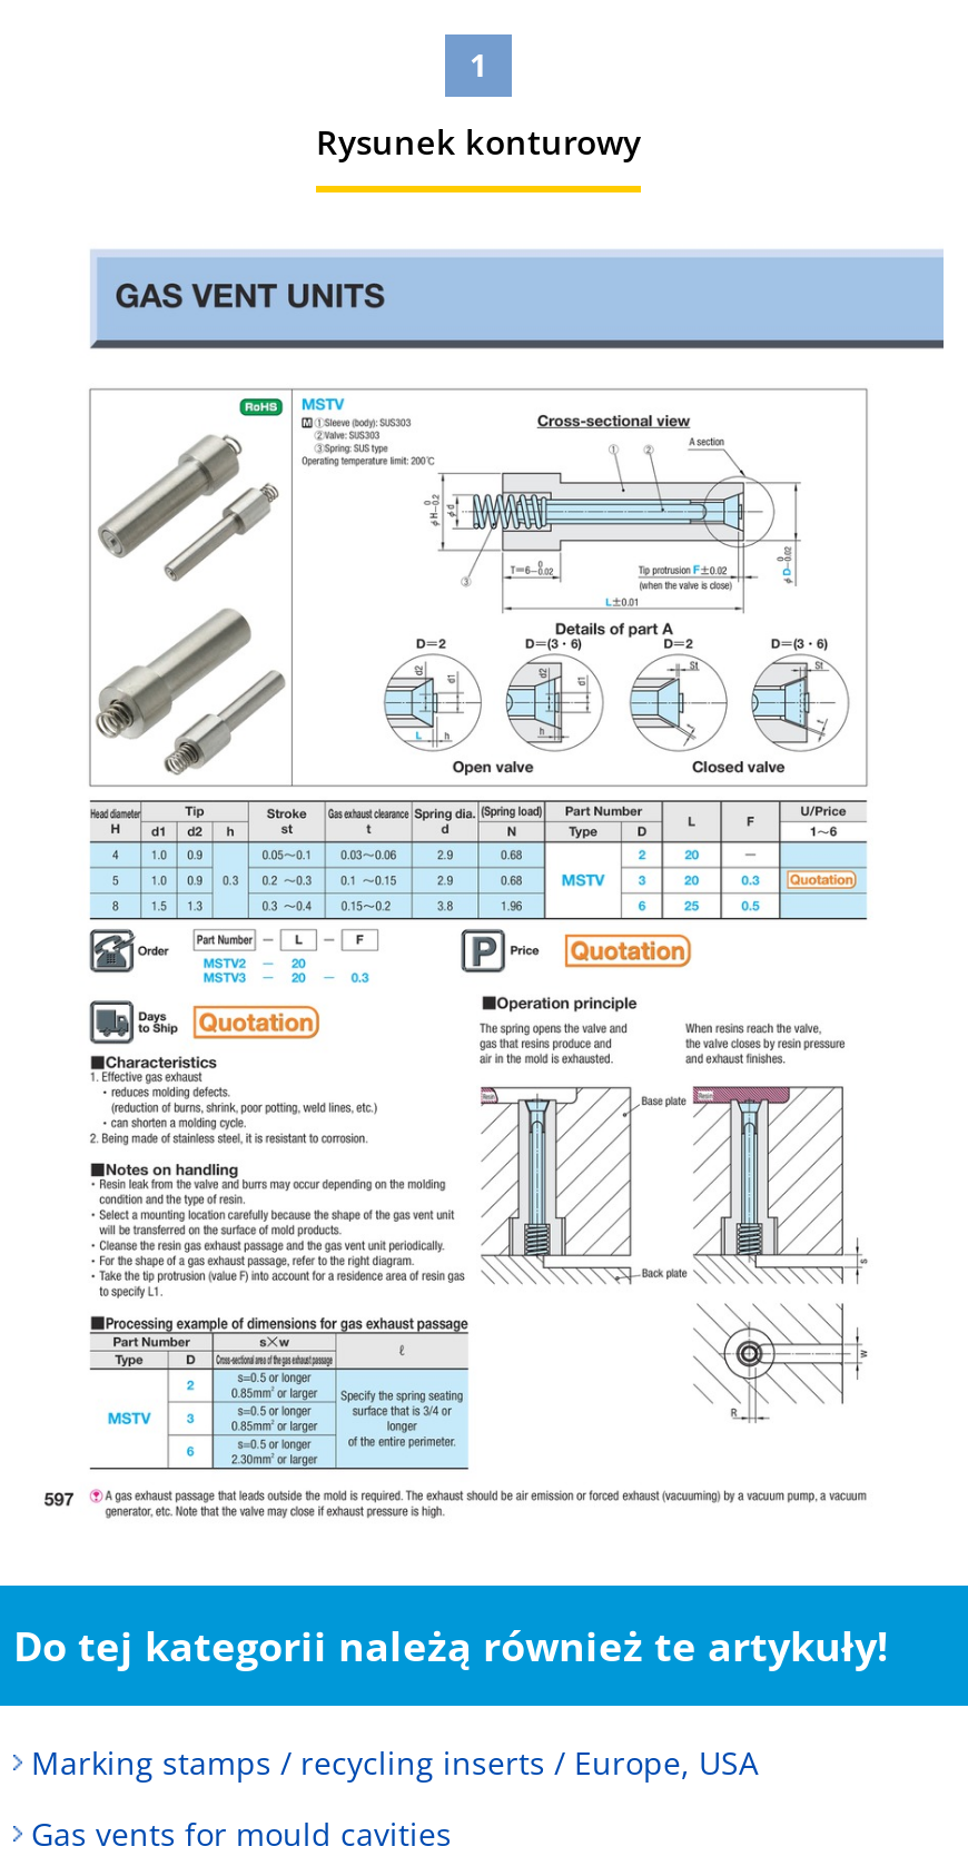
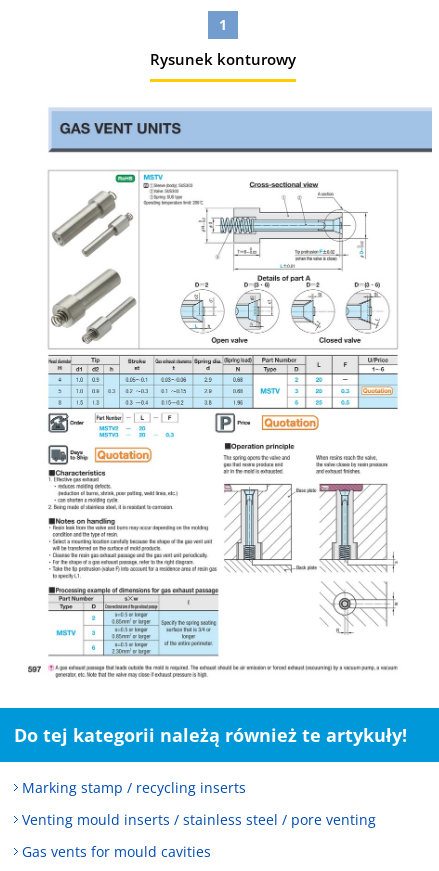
[31,1742,759,1784] Marking stamps / recycling inserts / Europe, USA -> [22,778,376,829] Marking stamp / recycling inserts | Venting mould inserts / stainless steel / pore venting

